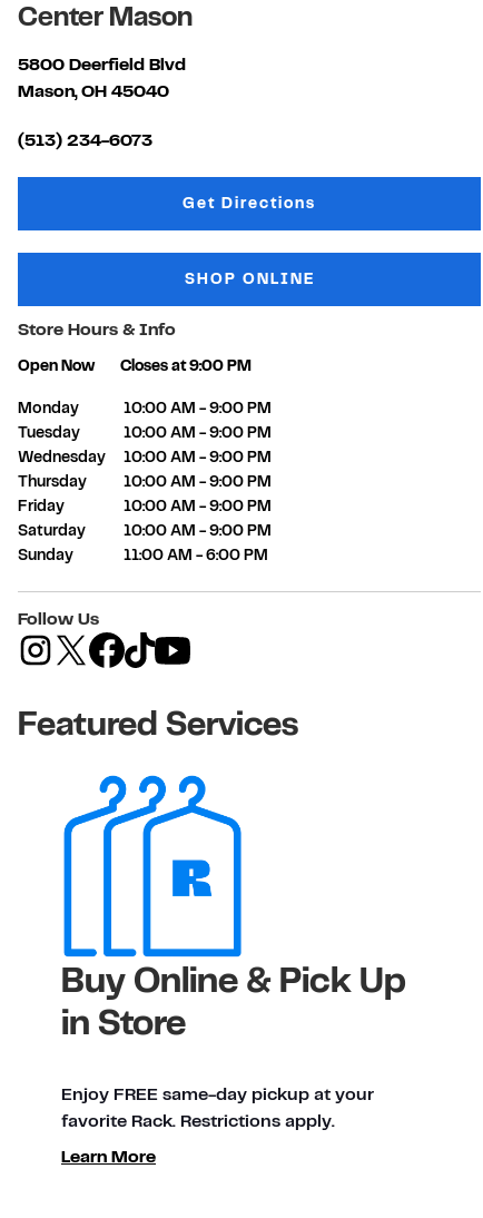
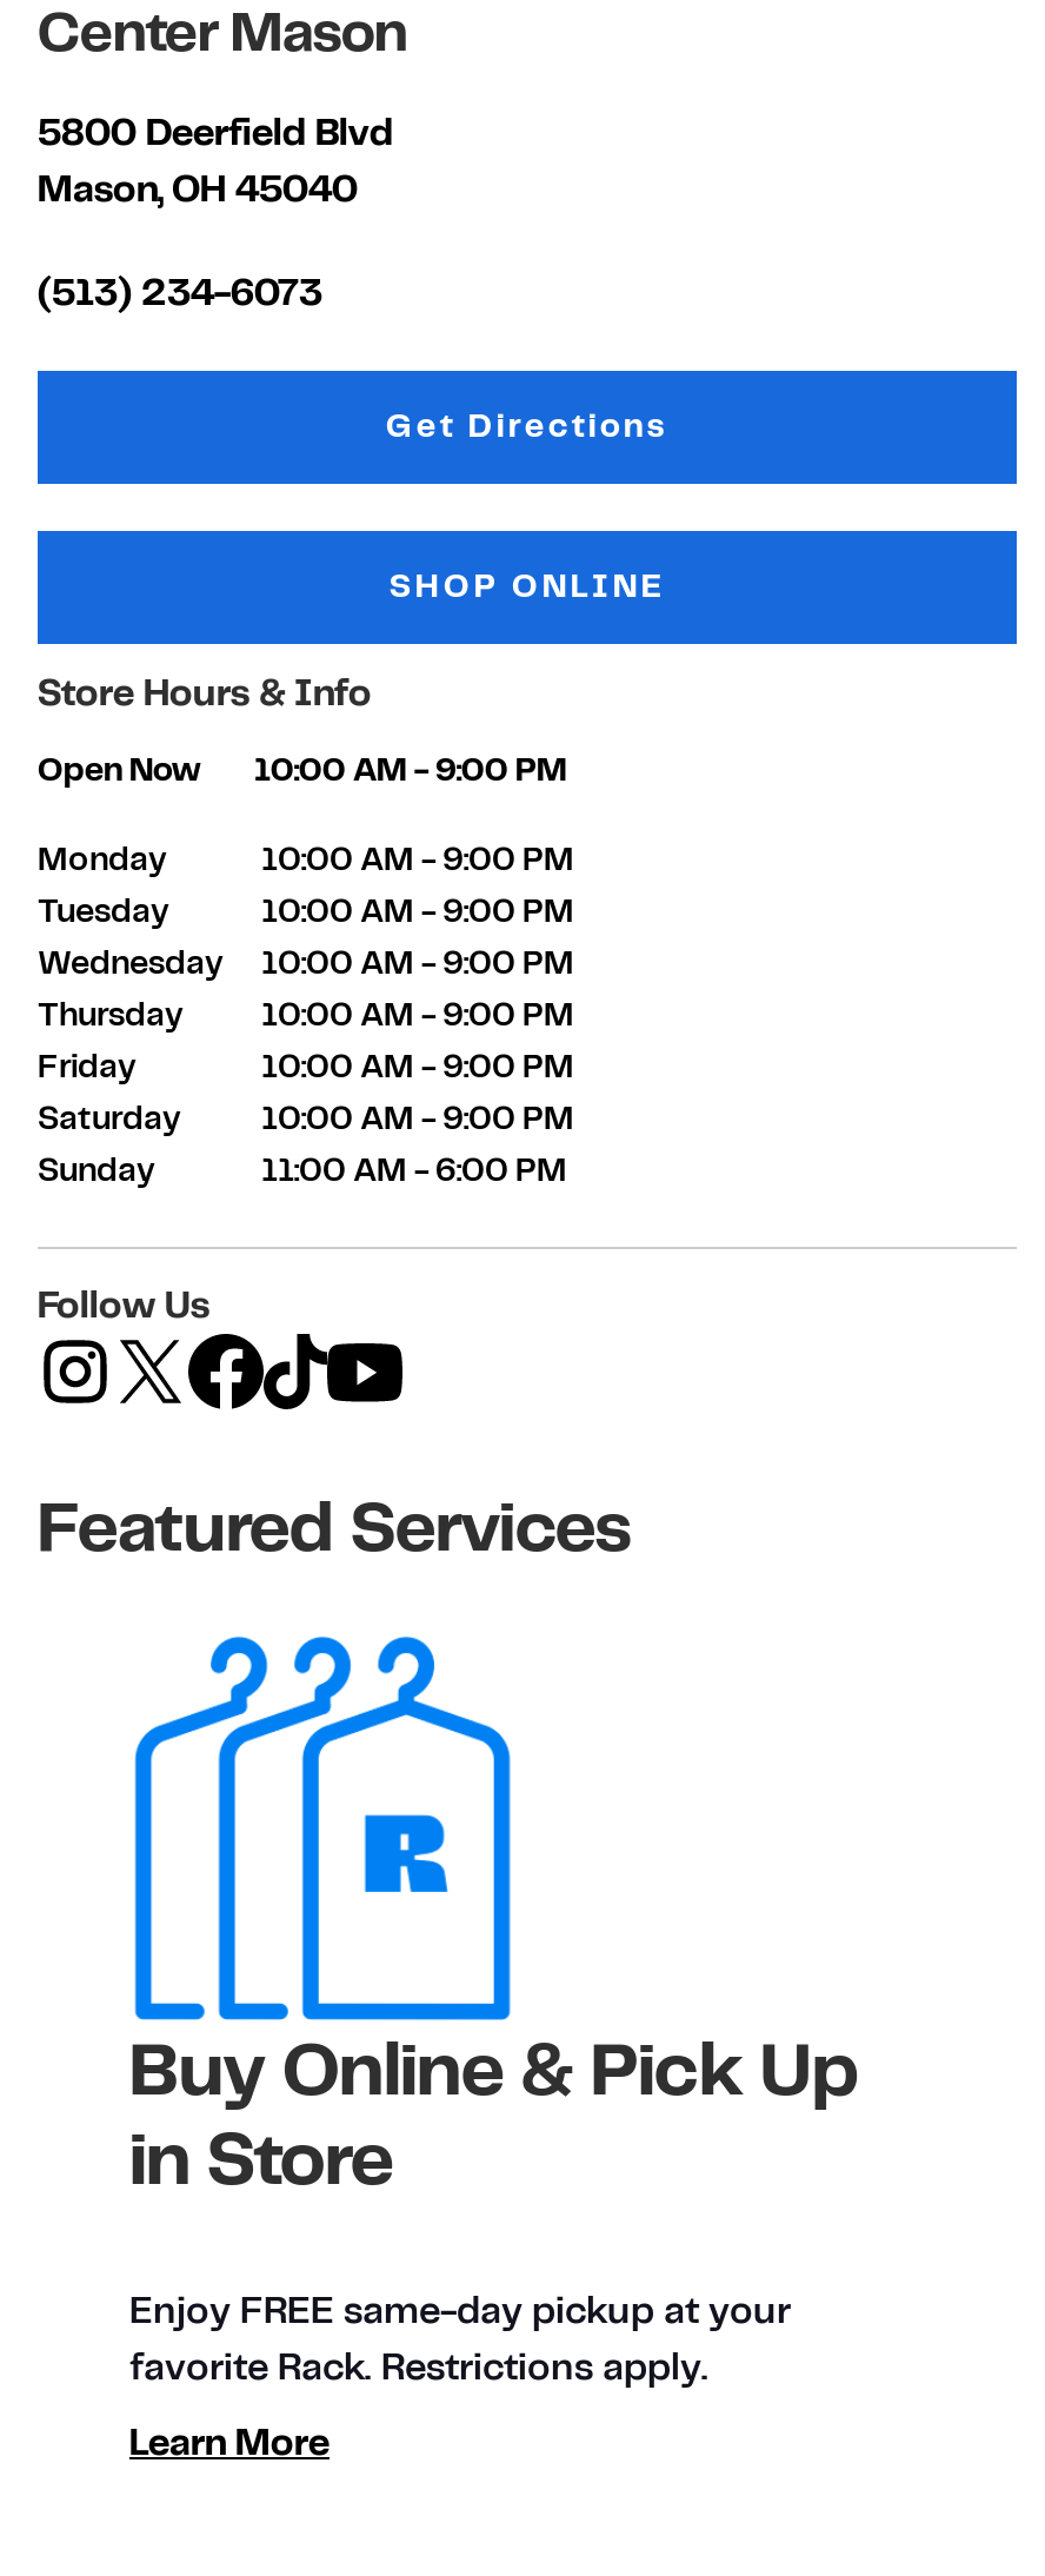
[18,360,252,374] Open Now Closes at 9:00 PM -> [38,757,567,788] Open Now 10:00 AM - 9:00 PM

